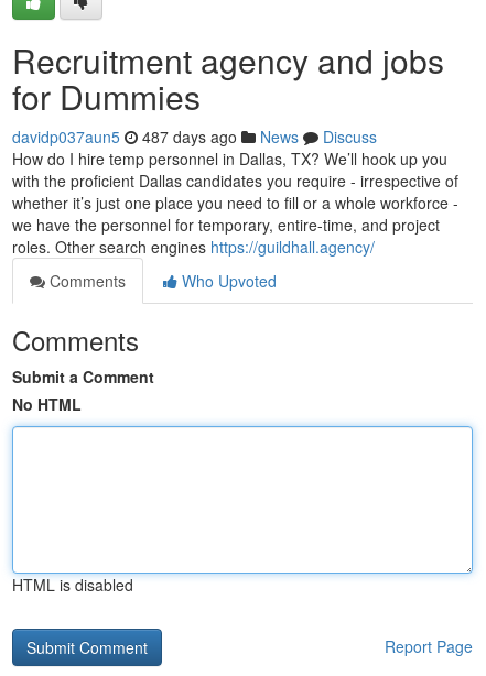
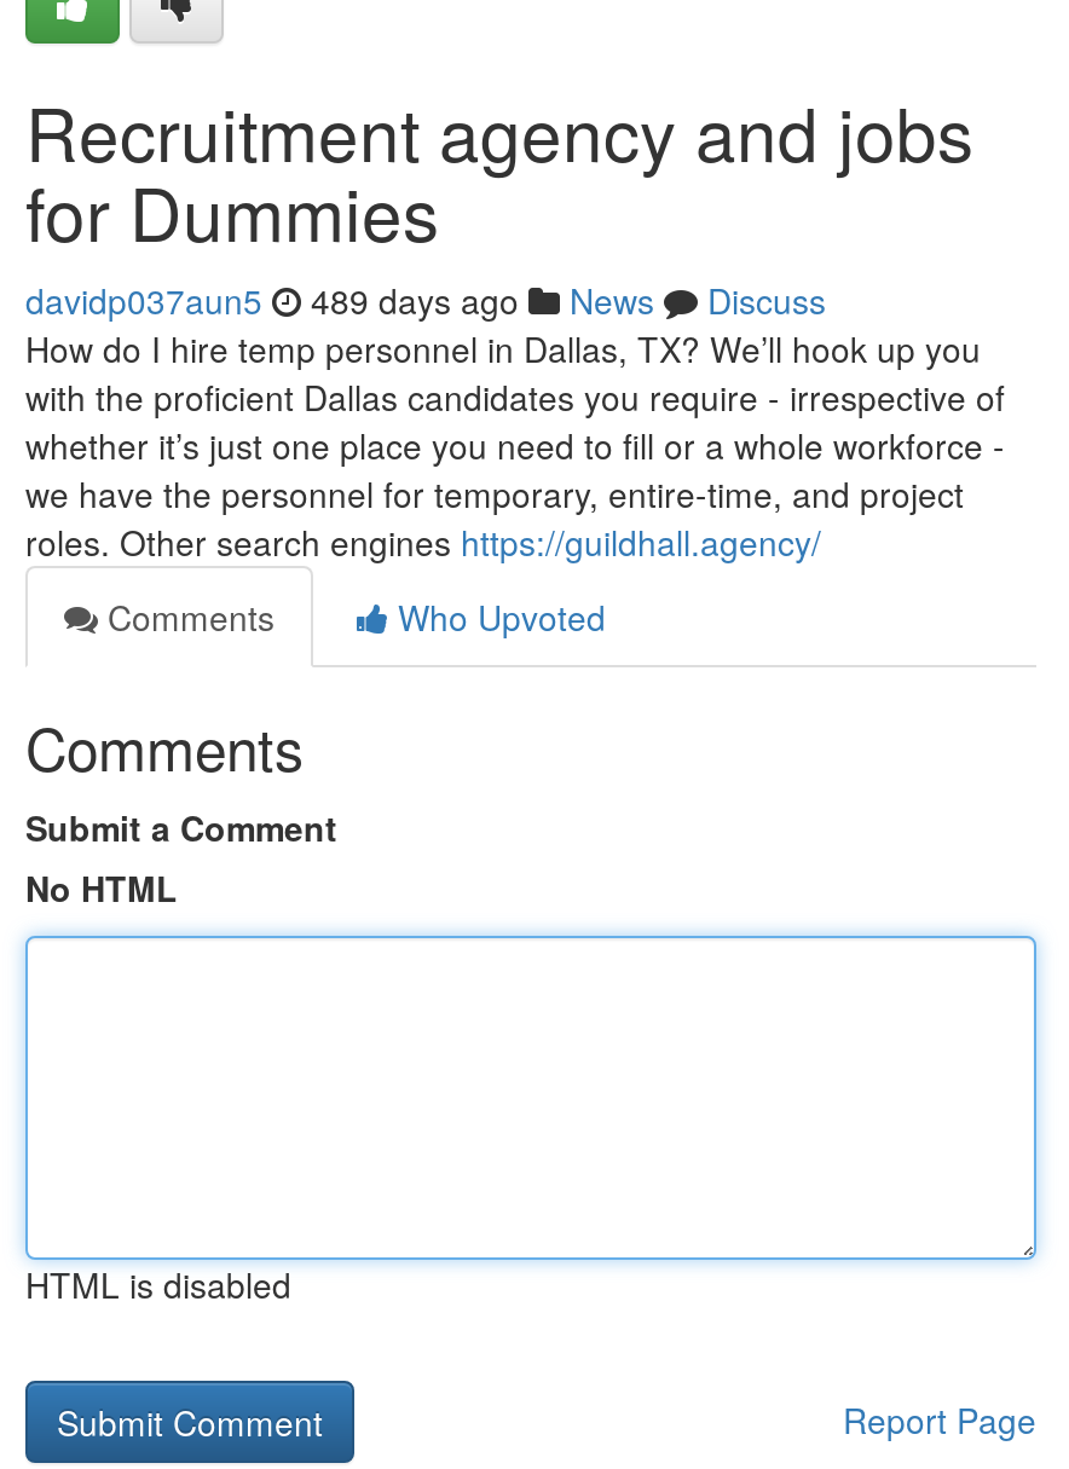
[12,126,377,148] davidp037aun5 487 days ago News Discuss -> [25,276,826,324] davidp037aun5 489 days ago News Discuss

